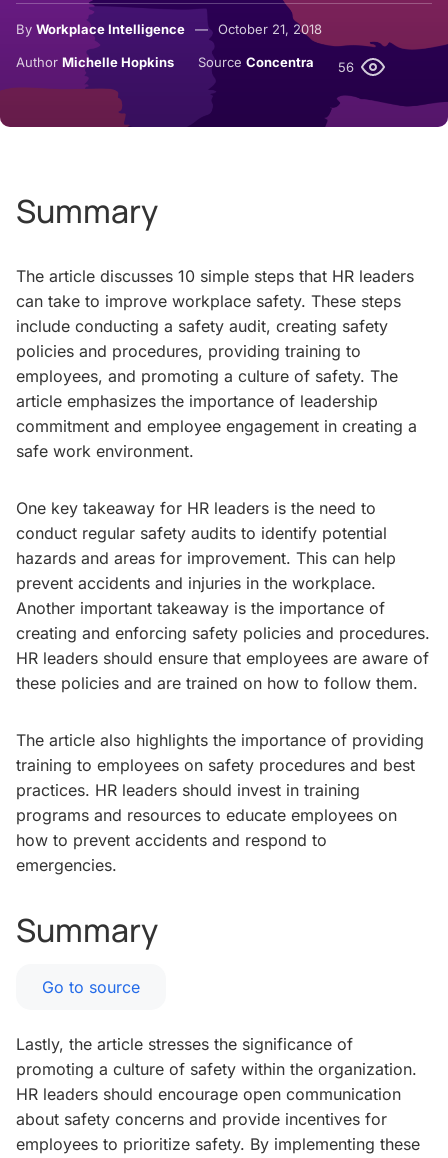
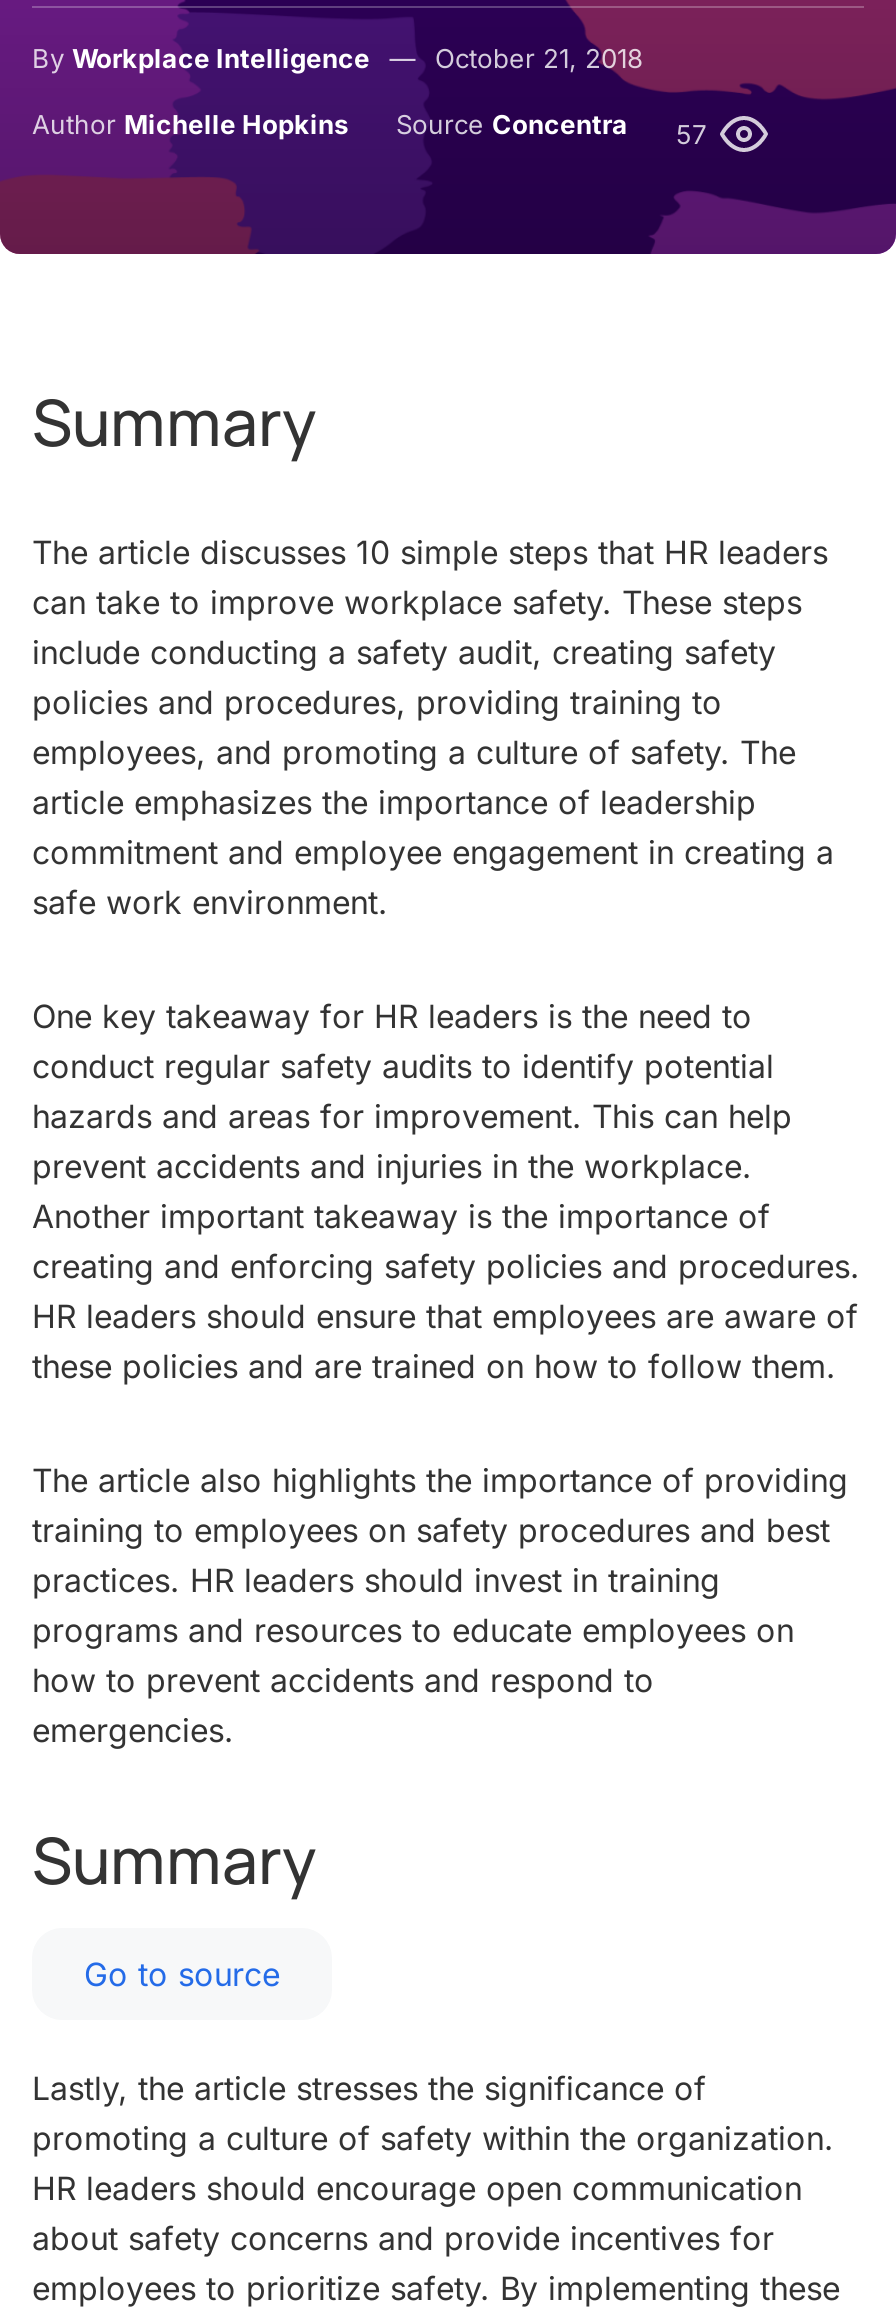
[16,53,354,74] Author Michelle Hopkins Source Concentra 56 -> [32,107,706,149] Author Michelle Hopkins Source Concentra 57

